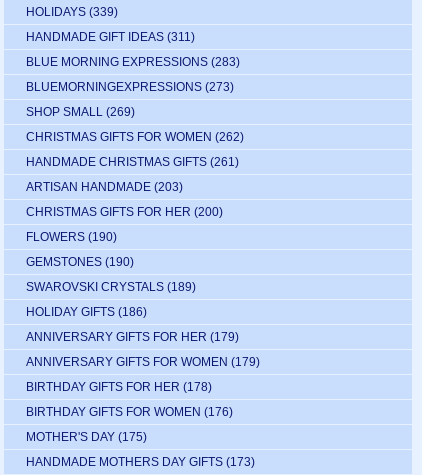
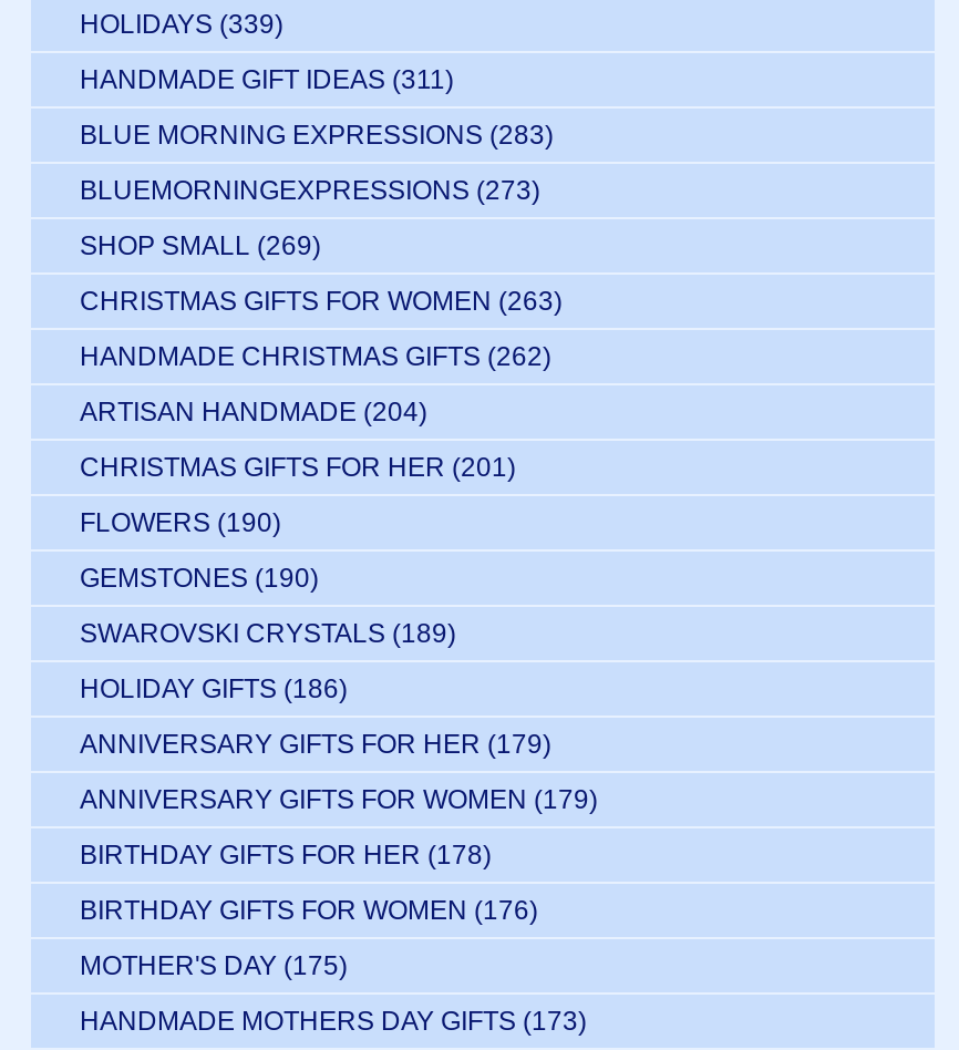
[26,130,244,144] CHRISTMAS GIFTS FOR WOMEN (262) -> [80,286,563,317] CHRISTMAS GIFTS FOR WOMEN (263)
[26,155,239,169] HANDMADE CHRISTMAS GIFTS (261) -> [80,342,551,373] HANDMADE CHRISTMAS GIFTS (262)
[26,180,183,194] ARTISAN HANDMADE (203) -> [80,397,427,428] ARTISAN HANDMADE (204)
[26,205,223,219] CHRISTMAS GIFTS FOR HER (200) -> [80,452,516,483] CHRISTMAS GIFTS FOR HER (201)

